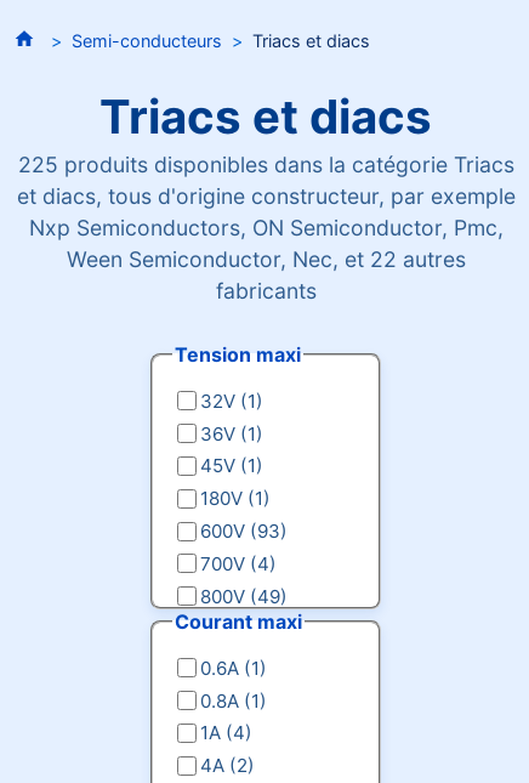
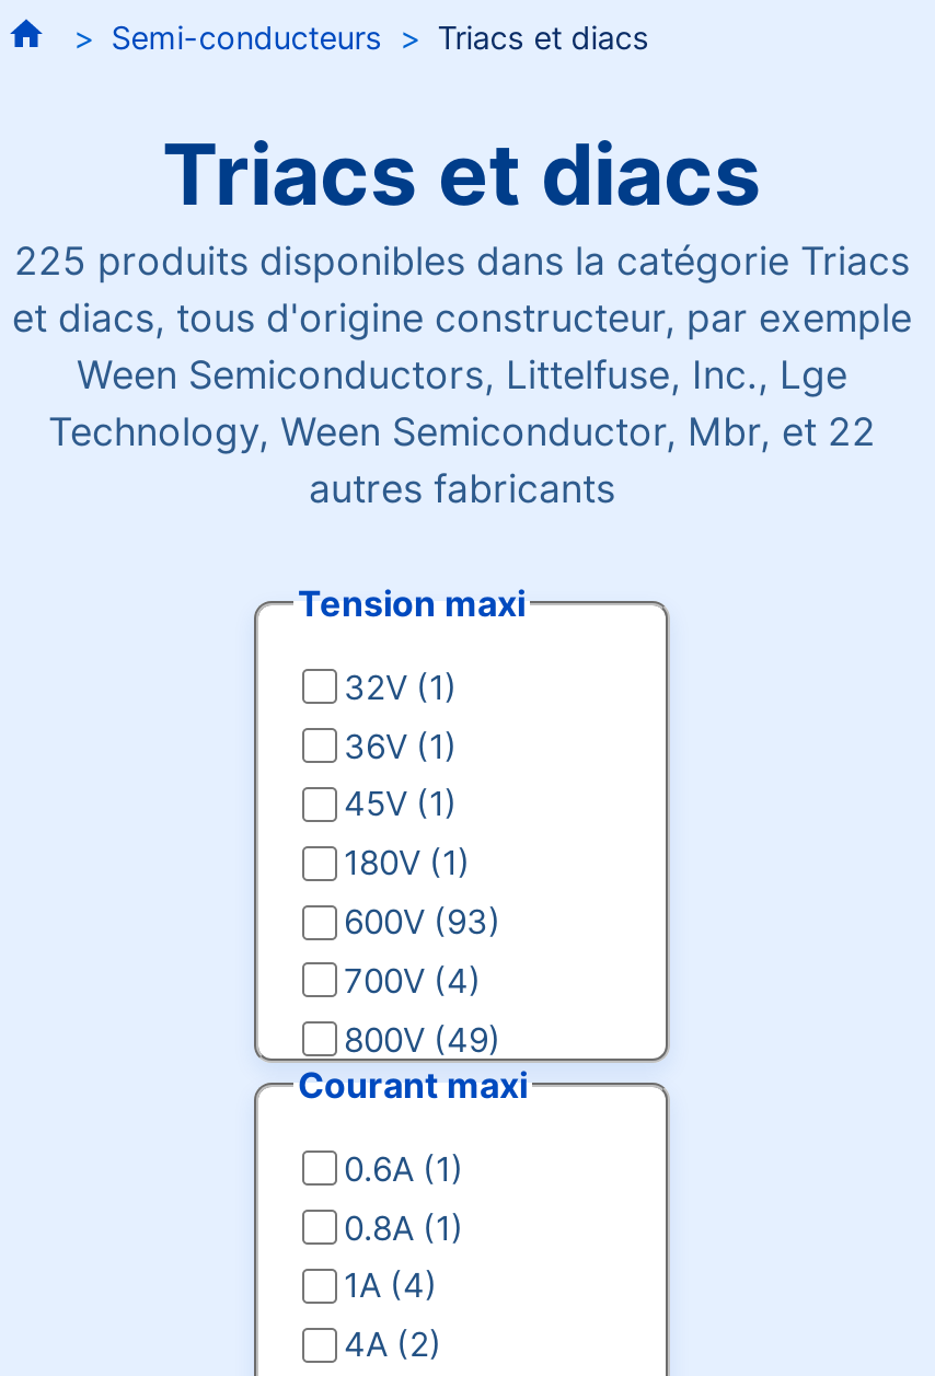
[29,215,503,303] Nxp Semiconductors, ON Semiconductor, Pmc, | Ween Semiconductor, Nec, et 22 autres | fabricants -> [48,351,876,511] Ween Semiconductors, Littelfuse, Inc., Lge | Technology, Ween Semiconductor, Mbr, et 22 | autres fabricants

